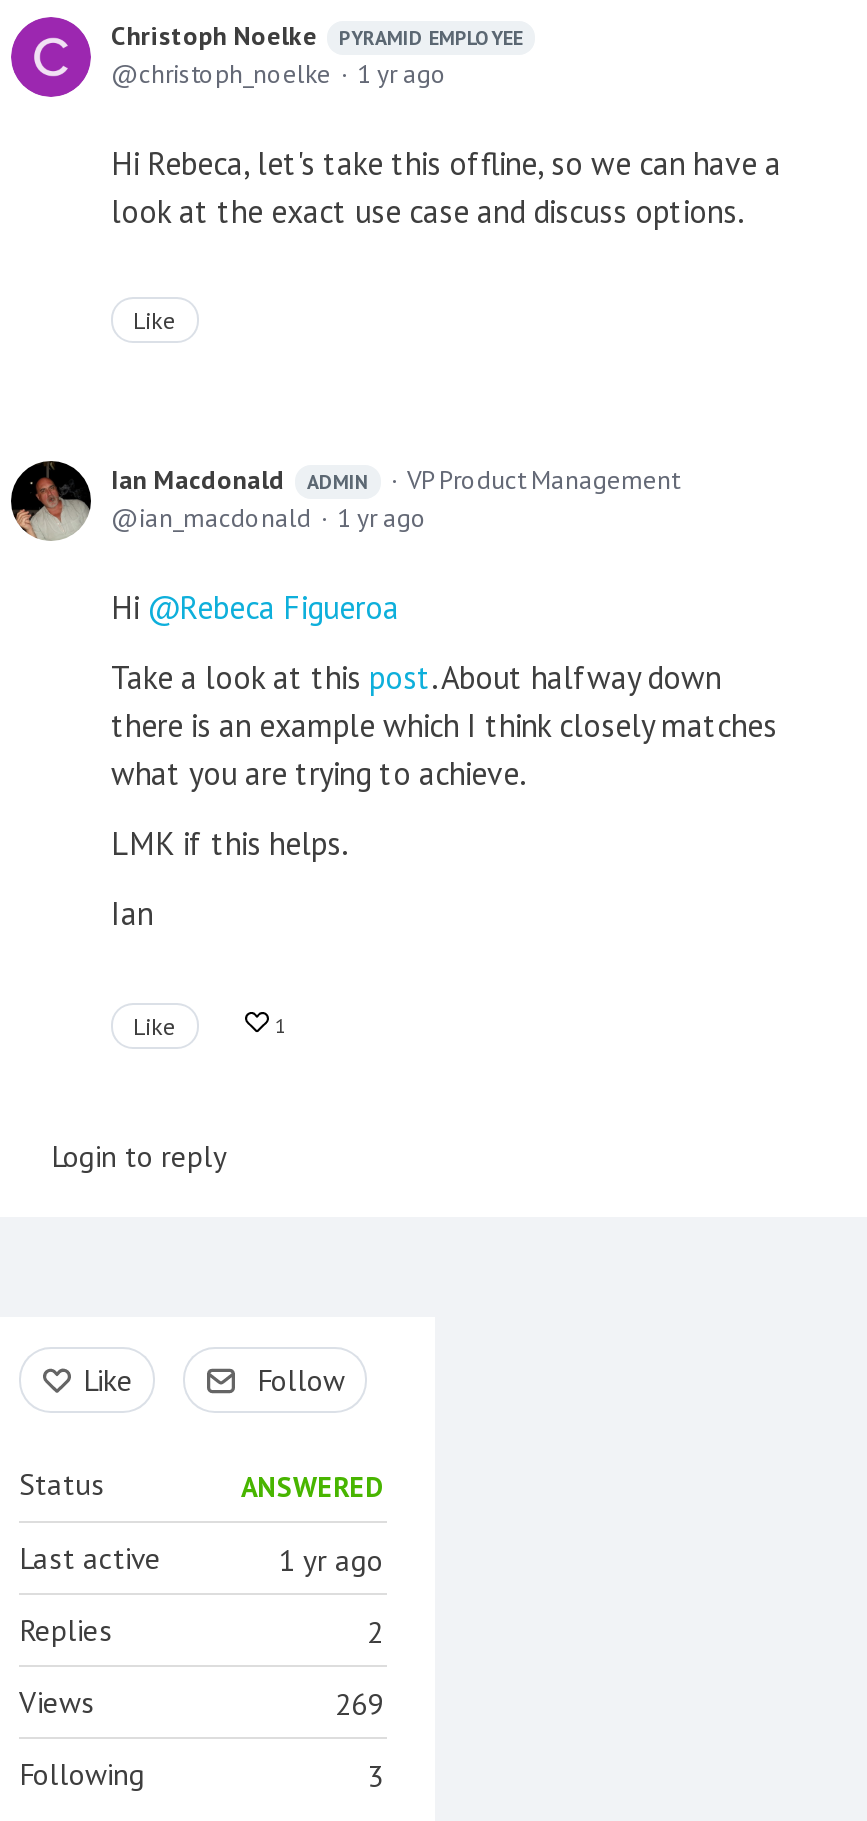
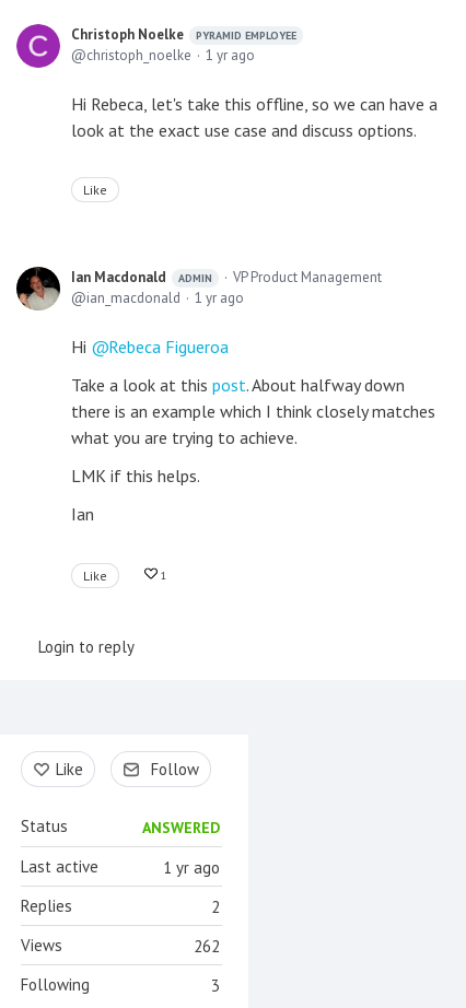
[335,1685,383,1723] 269 -> [194,936,220,957] 262

